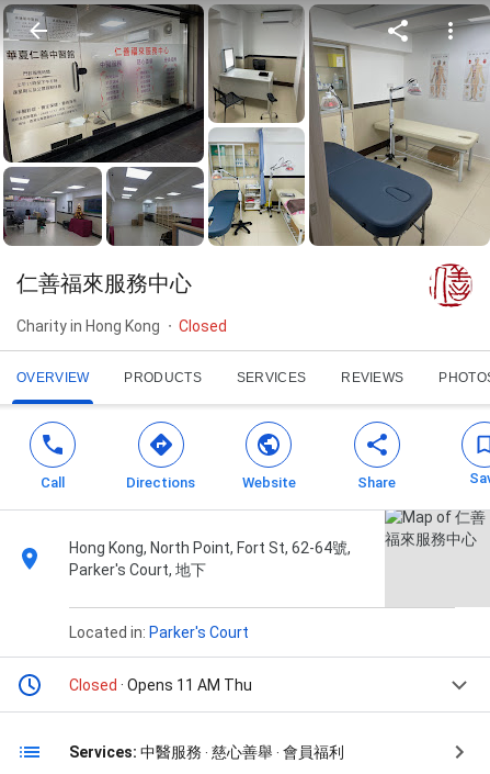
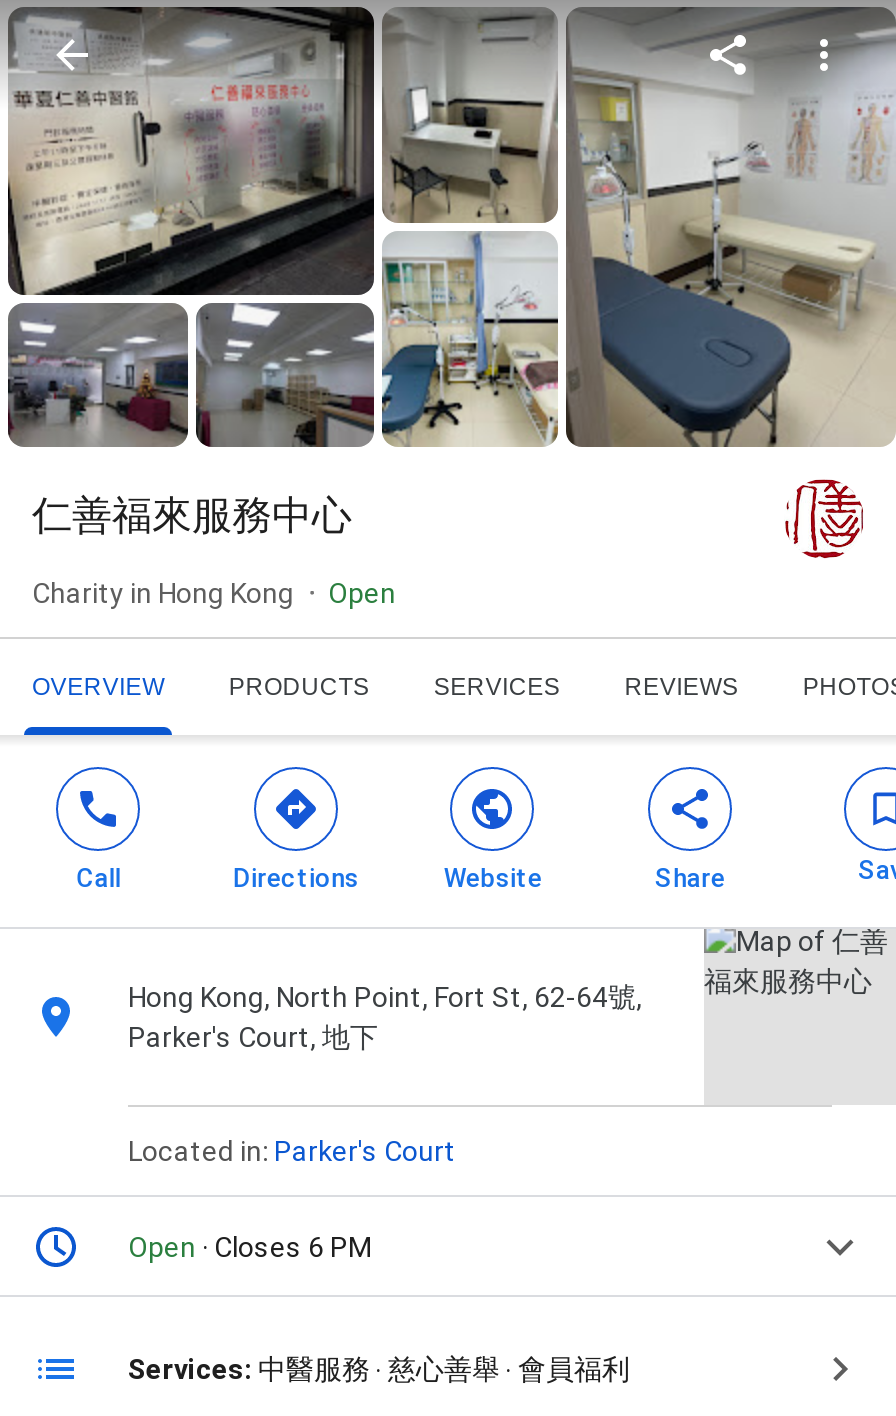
[179,318,227,335] Closed -> [328,577,396,609] Open
[69,677,252,694] Closed · Opens 11 AM Thu -> [128,1231,372,1263] Open · Closes 6 PM

